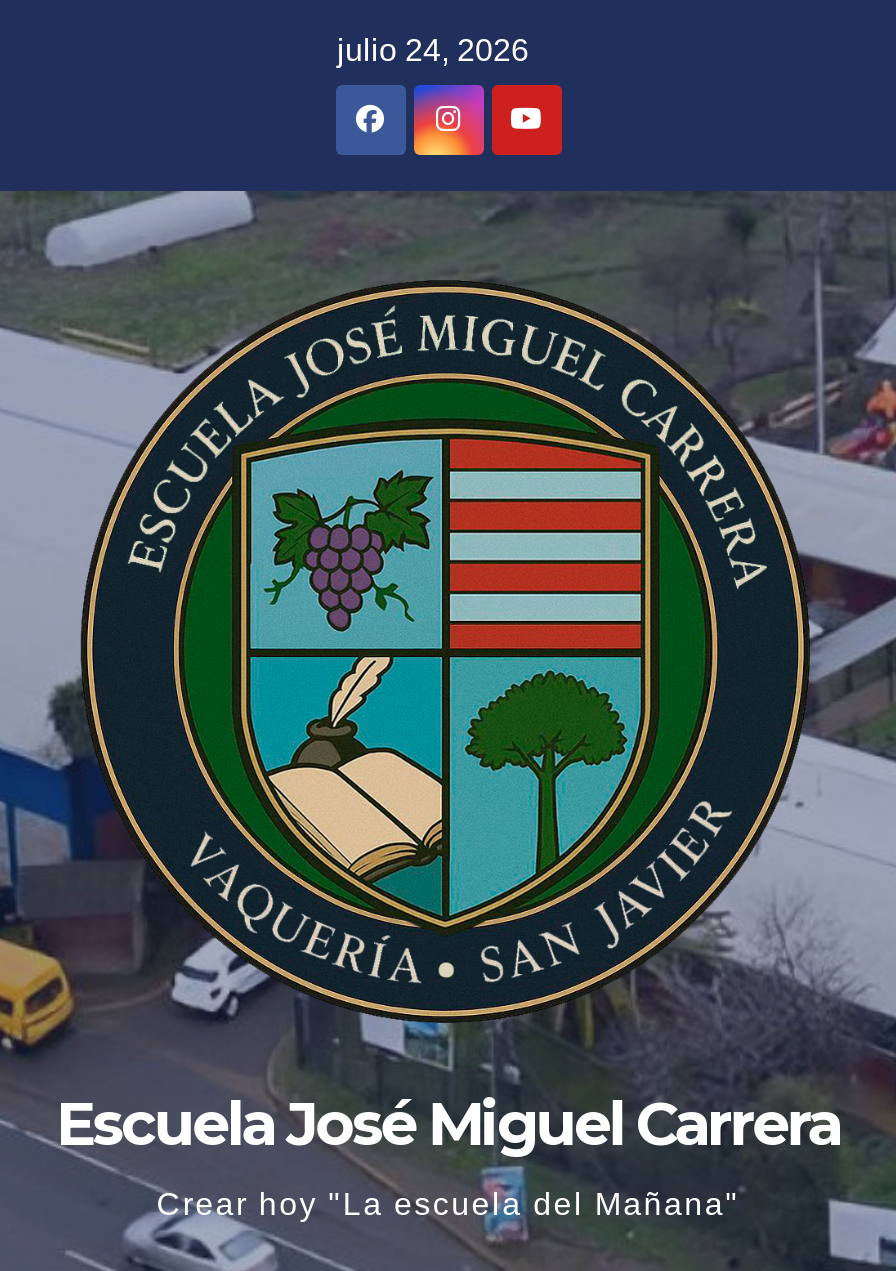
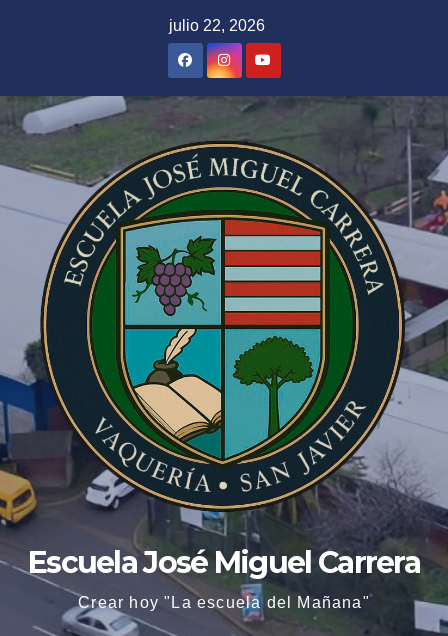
[337,33,529,67] julio 24, 2026 -> [168,17,264,34] julio 22, 2026

